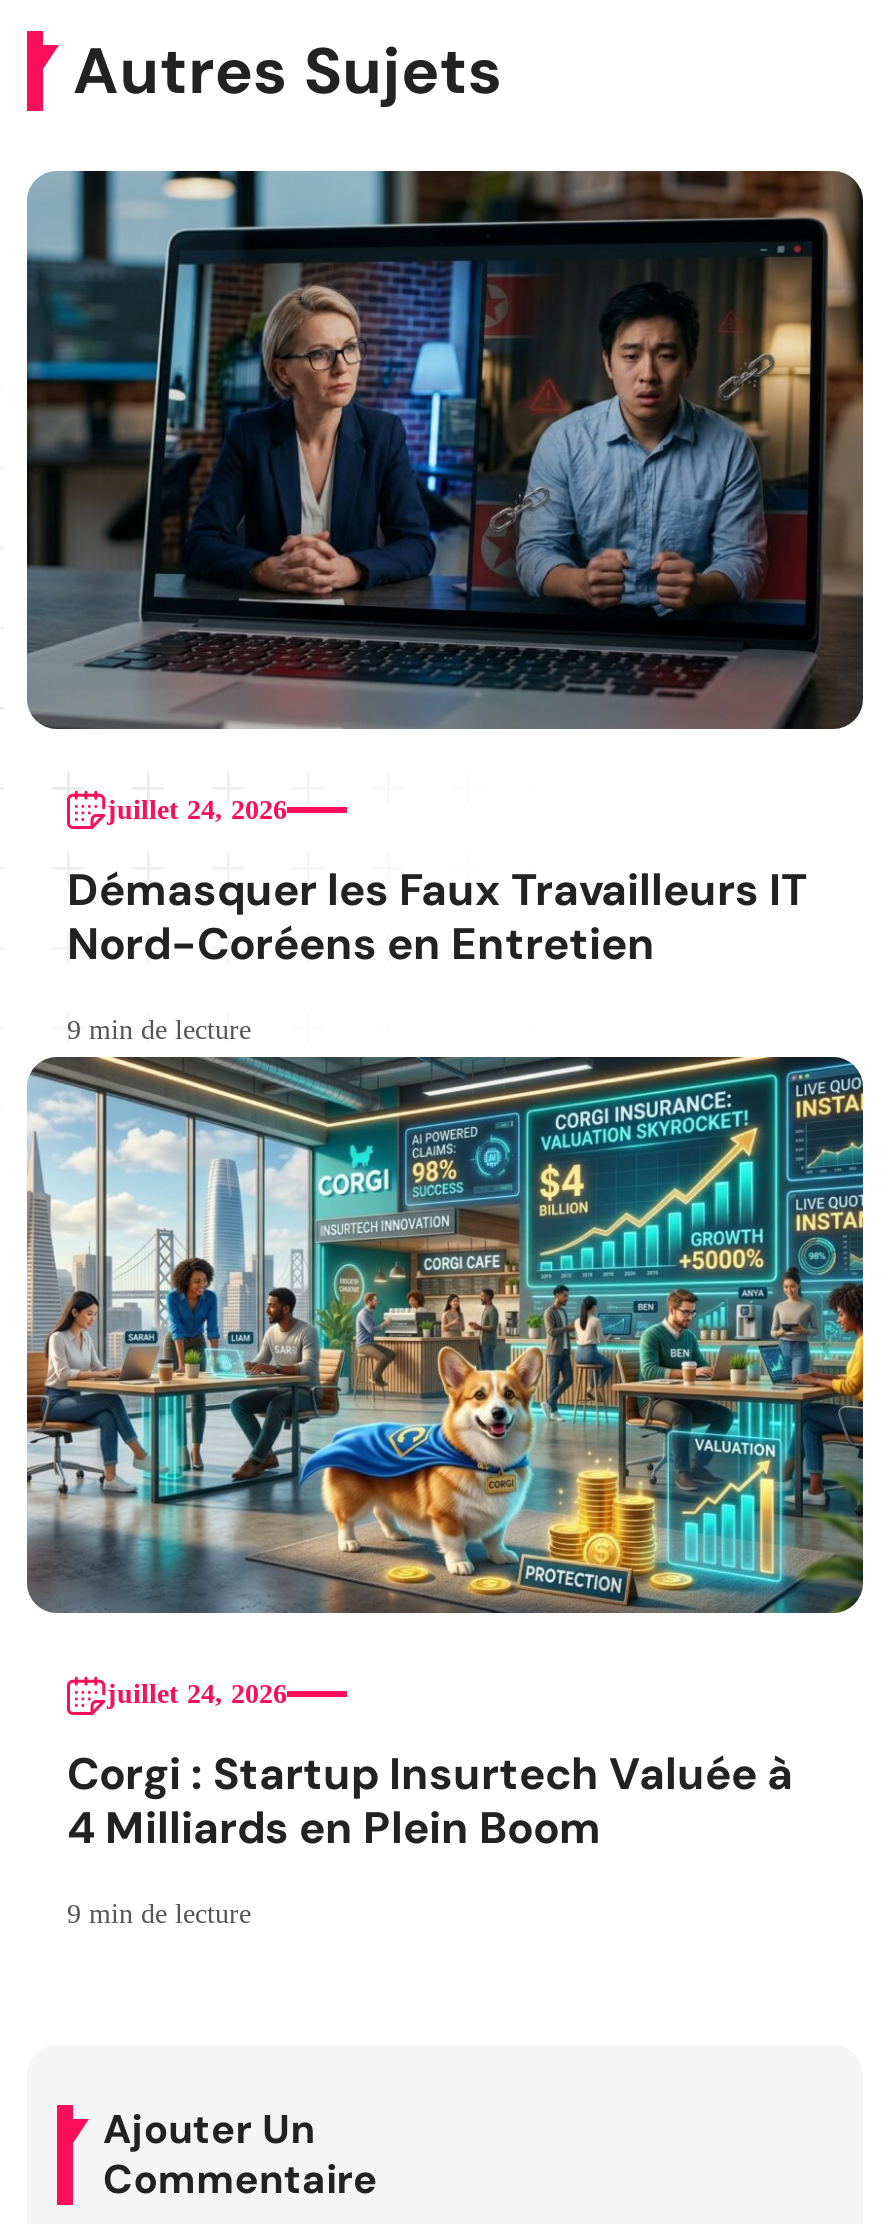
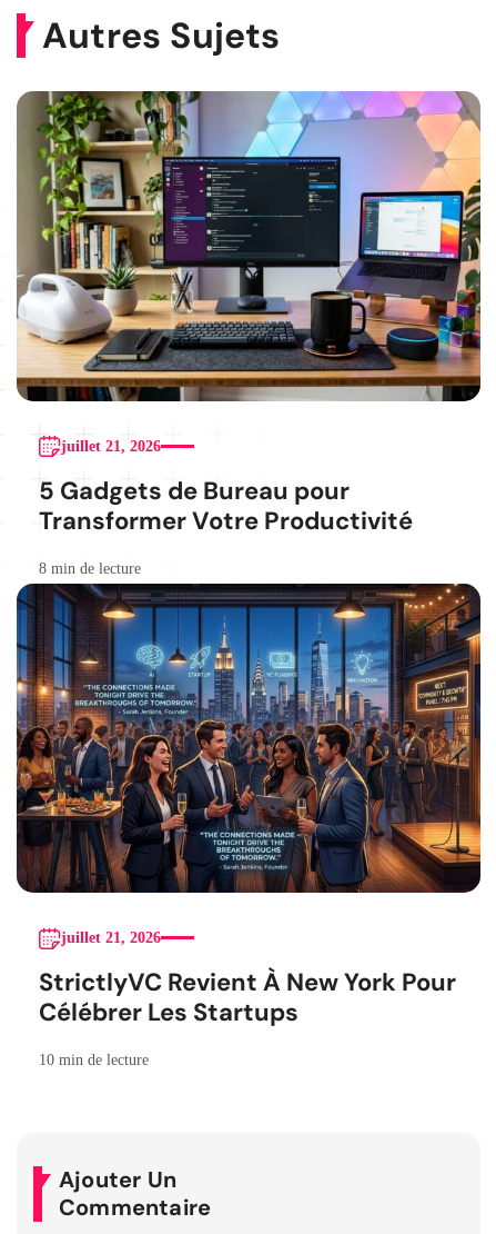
[25,169,865,824] [image] | juillet 24, 2026 -> [16,90,482,454] [image] | juillet 21, 2026
[67,860,807,972] Démasquer les Faux Travailleurs IT | Nord-Coréens en Entretien -> [39,474,413,536] 5 Gadgets de Bureau pour | Transformer Votre Productivité
[67,1014,251,1044] 9 min de lecture -> [39,560,141,576] 8 min de lecture
[27,1055,865,1709] [image] | juillet 24, 2026 -> [16,583,482,946] [image] | juillet 21, 2026
[67,1745,793,1857] Corgi : Startup Insurtech Valuée à | 4 Milliards en Plein Boom -> [39,966,456,1028] StrictlyVC Revient À New York Pour | Célébrer Les Startups
[67,1899,251,1929] 9 min de lecture -> [39,1052,149,1068] 10 min de lecture

